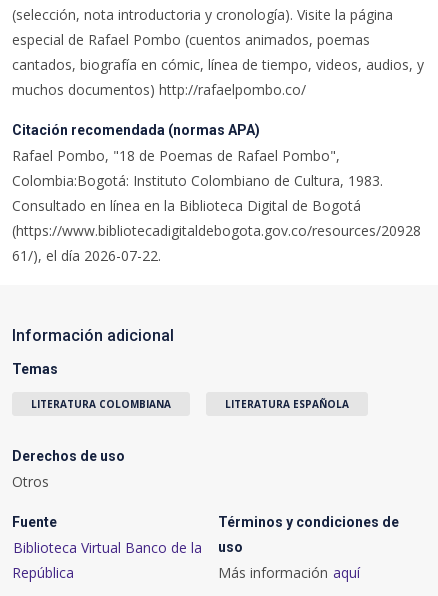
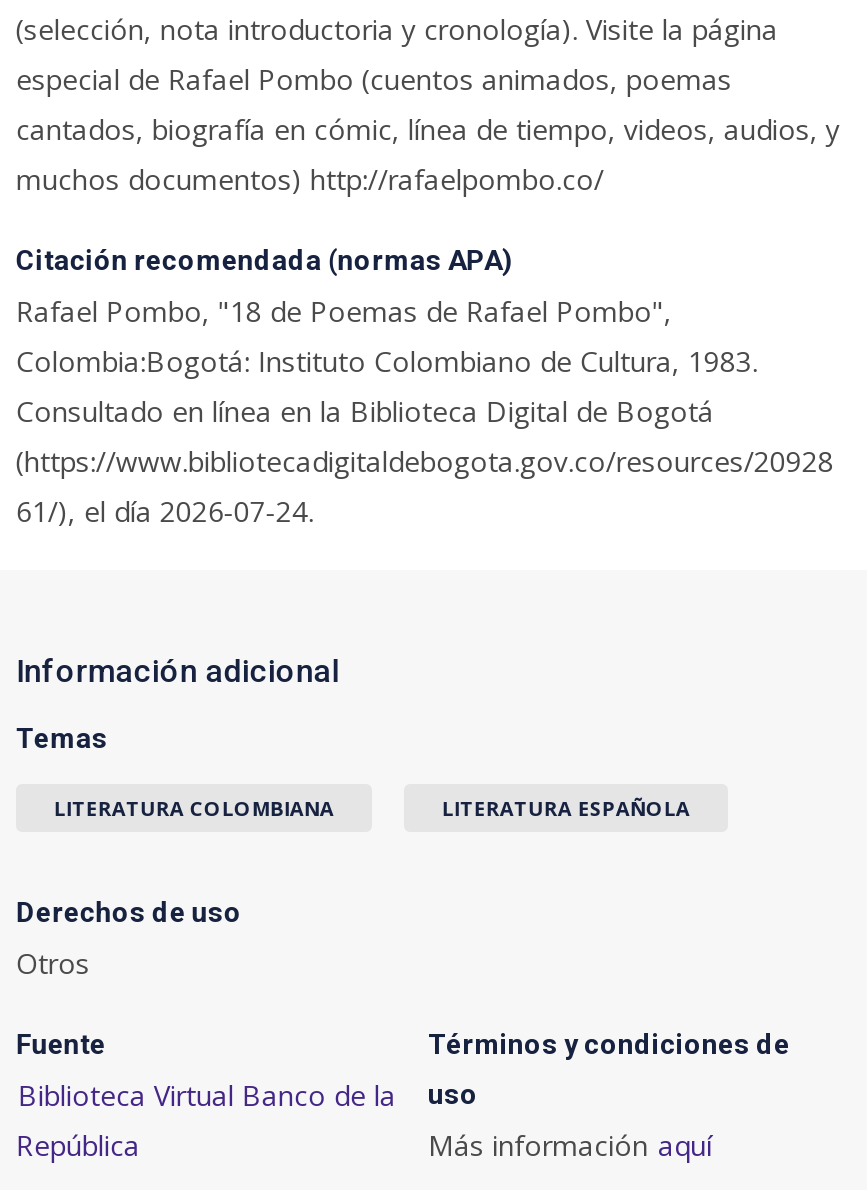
[12,246,161,265] 61/), el día 2026-07-22. -> [16,492,314,530] 61/), el día 2026-07-24.

